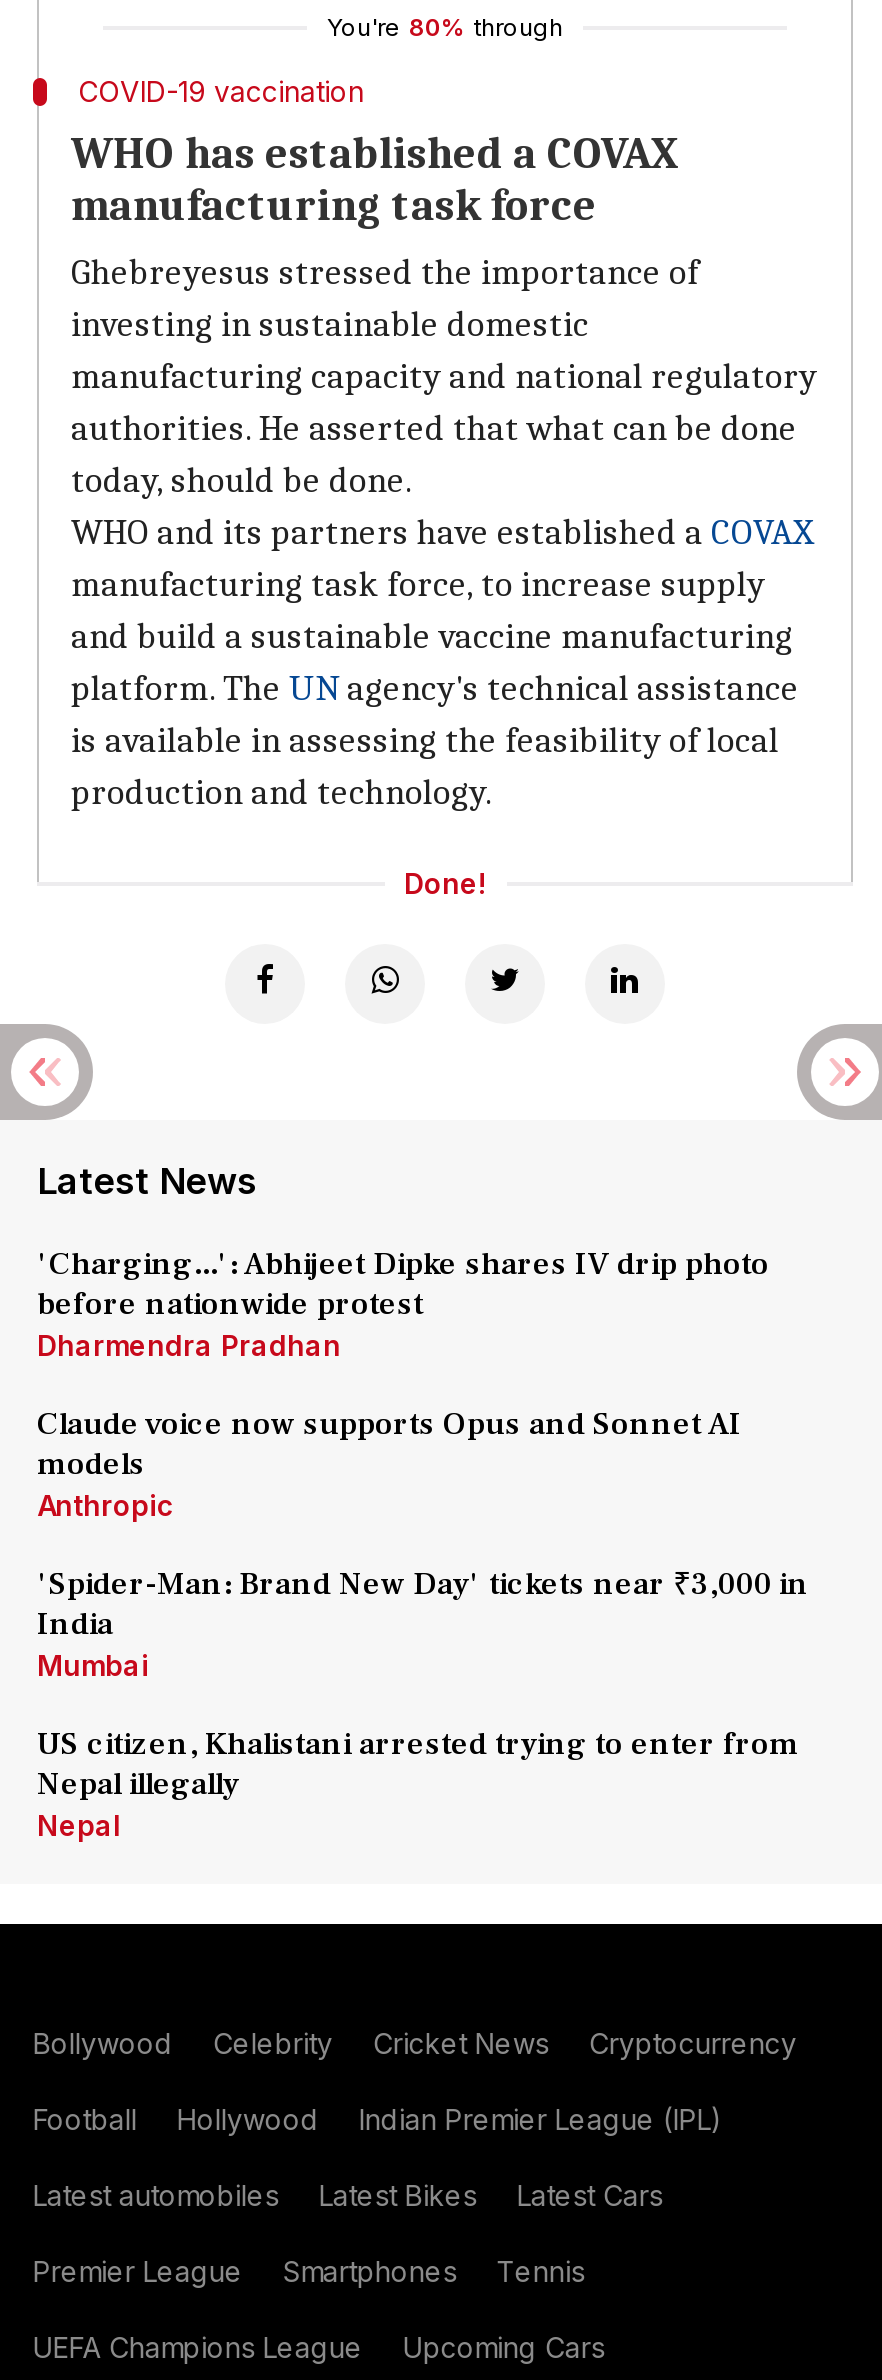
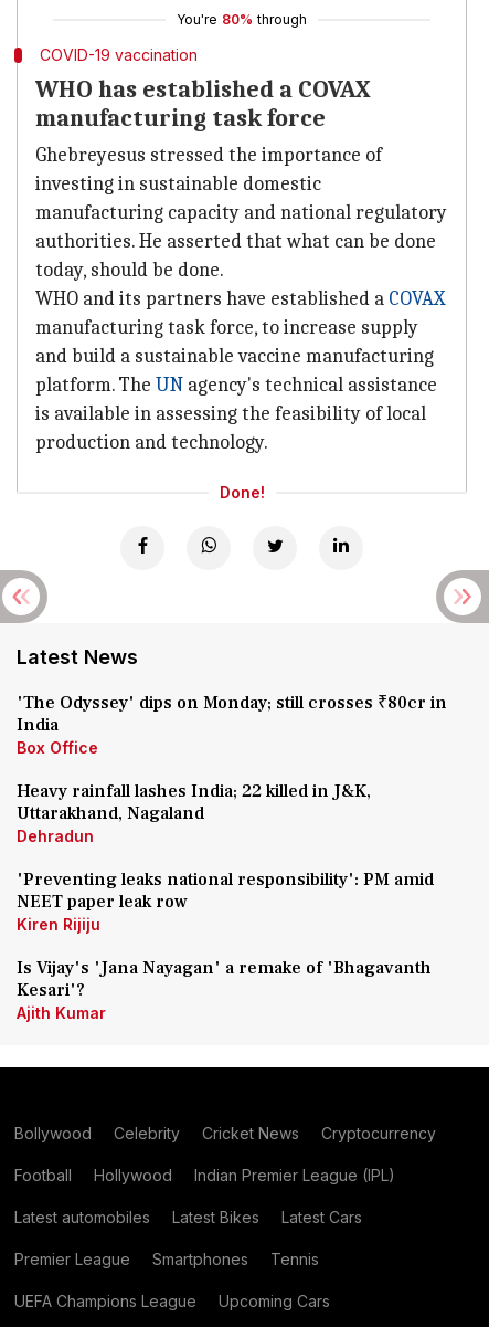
[37,1244,809,1604] 'Charging...': Abhijeet Dipke shares IV drip photo | before nationwide protest | Dharmendra Pradhan | Claude voice now supports Opus and Sonnet AI | models | Anthropic | 'Spider-Man: Brand New Day' tickets near ₹3,000 in -> [17,692,447,714] 'The Odyssey' dips on Monday; still crosses ₹80cr in
moved [37,1604,113,1644] -> [17,714,59,736]: India
[37,1648,799,1842] Mumbai | US citizen, Khalistani arrested trying to enter from | Nepal illegally | Nepal -> [17,738,434,1022] Box Office | Heavy rainfall lashes India; 22 killed in J&K, | Uttarakhand, Nagaland | Dehradun | 'Preventing leaks national responsibility': PM amid | NEET paper leak row | Kiren Rijiju | Is Vijay's 'Jana Nayagan' a remake of 'Bhagavanth | Kesari'? | Ajith Kumar

